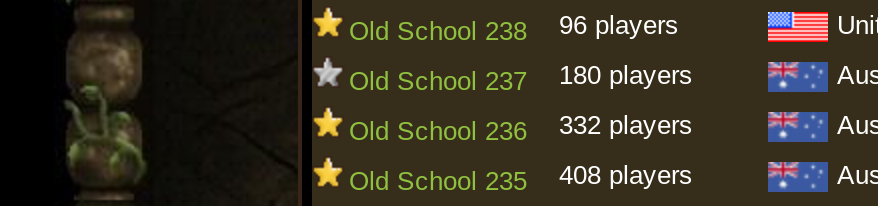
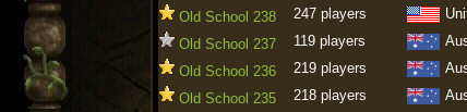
[349,10,679,46] Old School 238 96 players -> [178,5,366,25] Old School 238 247 players
[349,60,693,96] Old School 237 180 players -> [178,33,365,52] Old School 237 119 players
[349,110,693,146] Old School 236 332 players -> [178,60,366,79] Old School 236 219 players
[349,160,693,196] Old School 235 408 players -> [178,87,366,107] Old School 235 218 players

